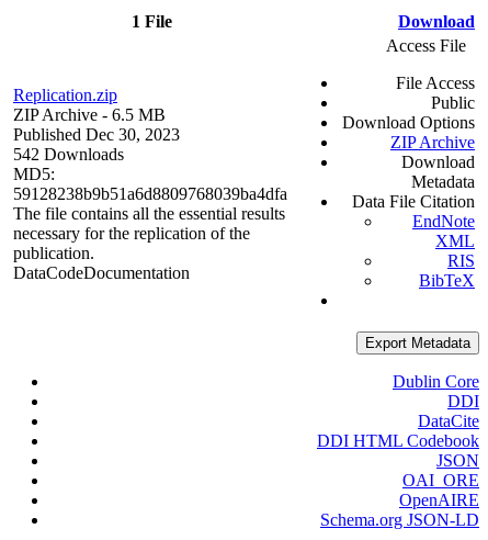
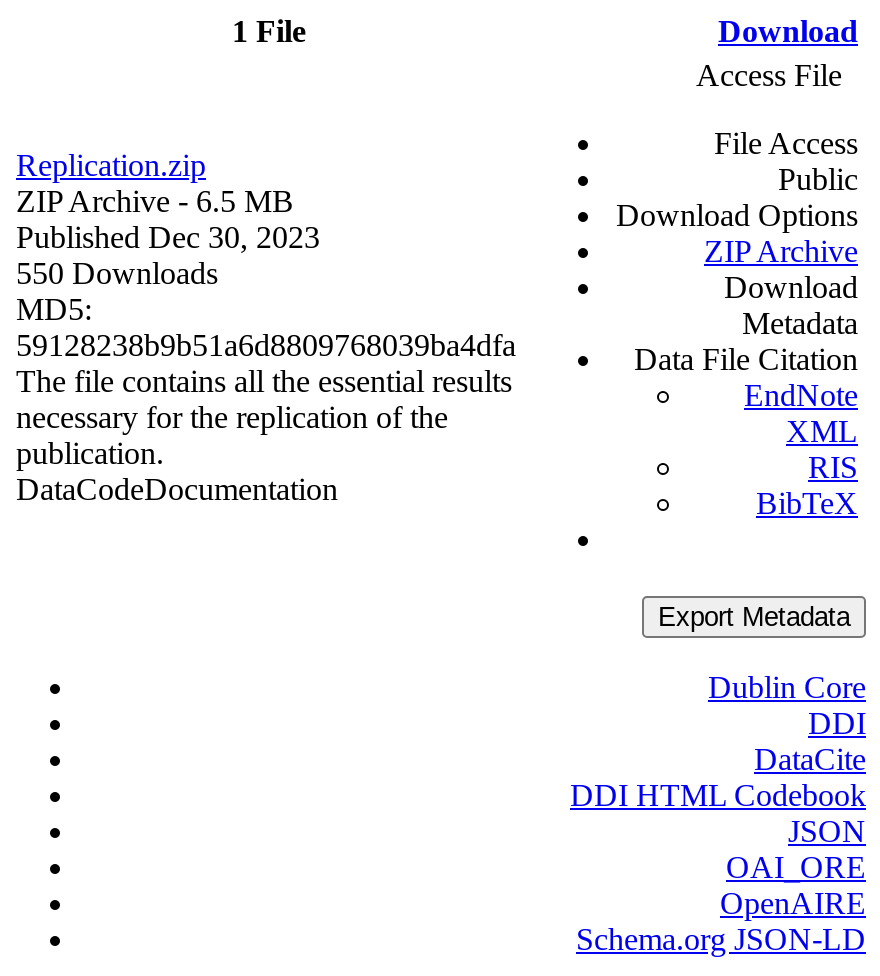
[13,145,124,164] 542 Downloads -> [16,257,218,291] 550 Downloads

